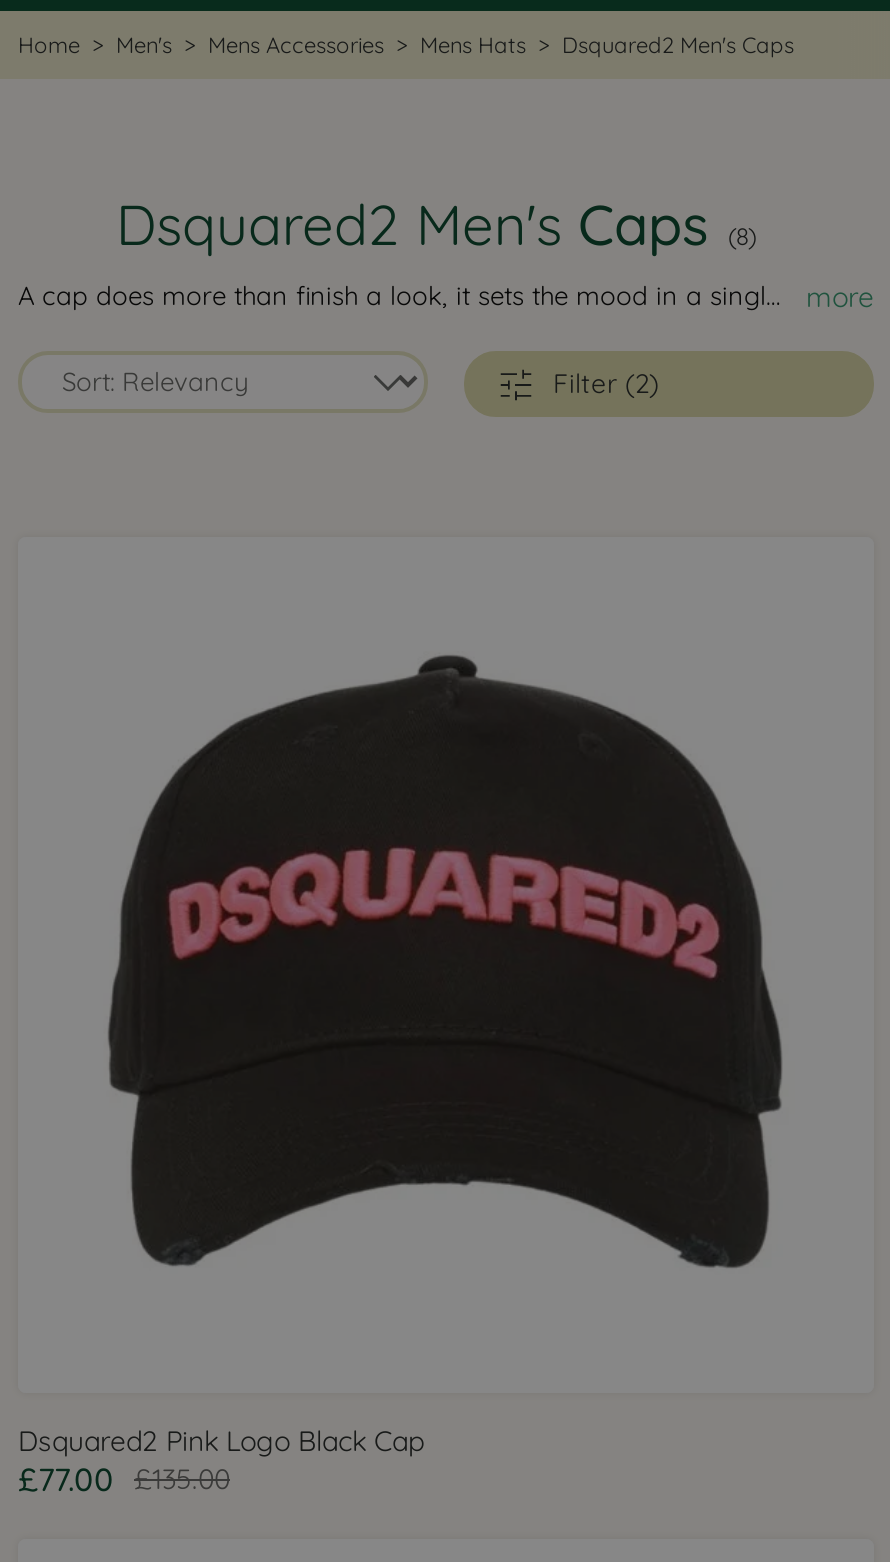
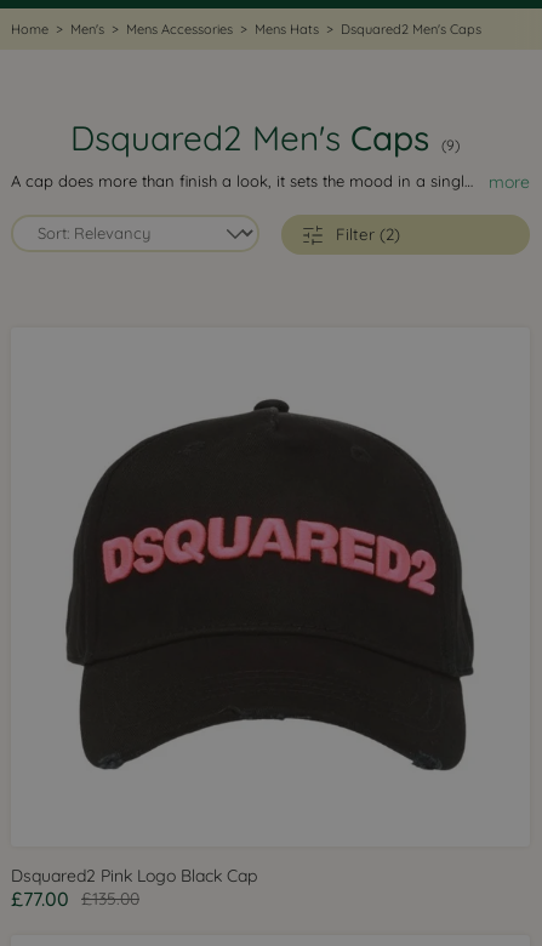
[116,189,756,259] Dsquared2 Men's Caps (8) -> [70,116,459,159] Dsquared2 Men's Caps (9)

